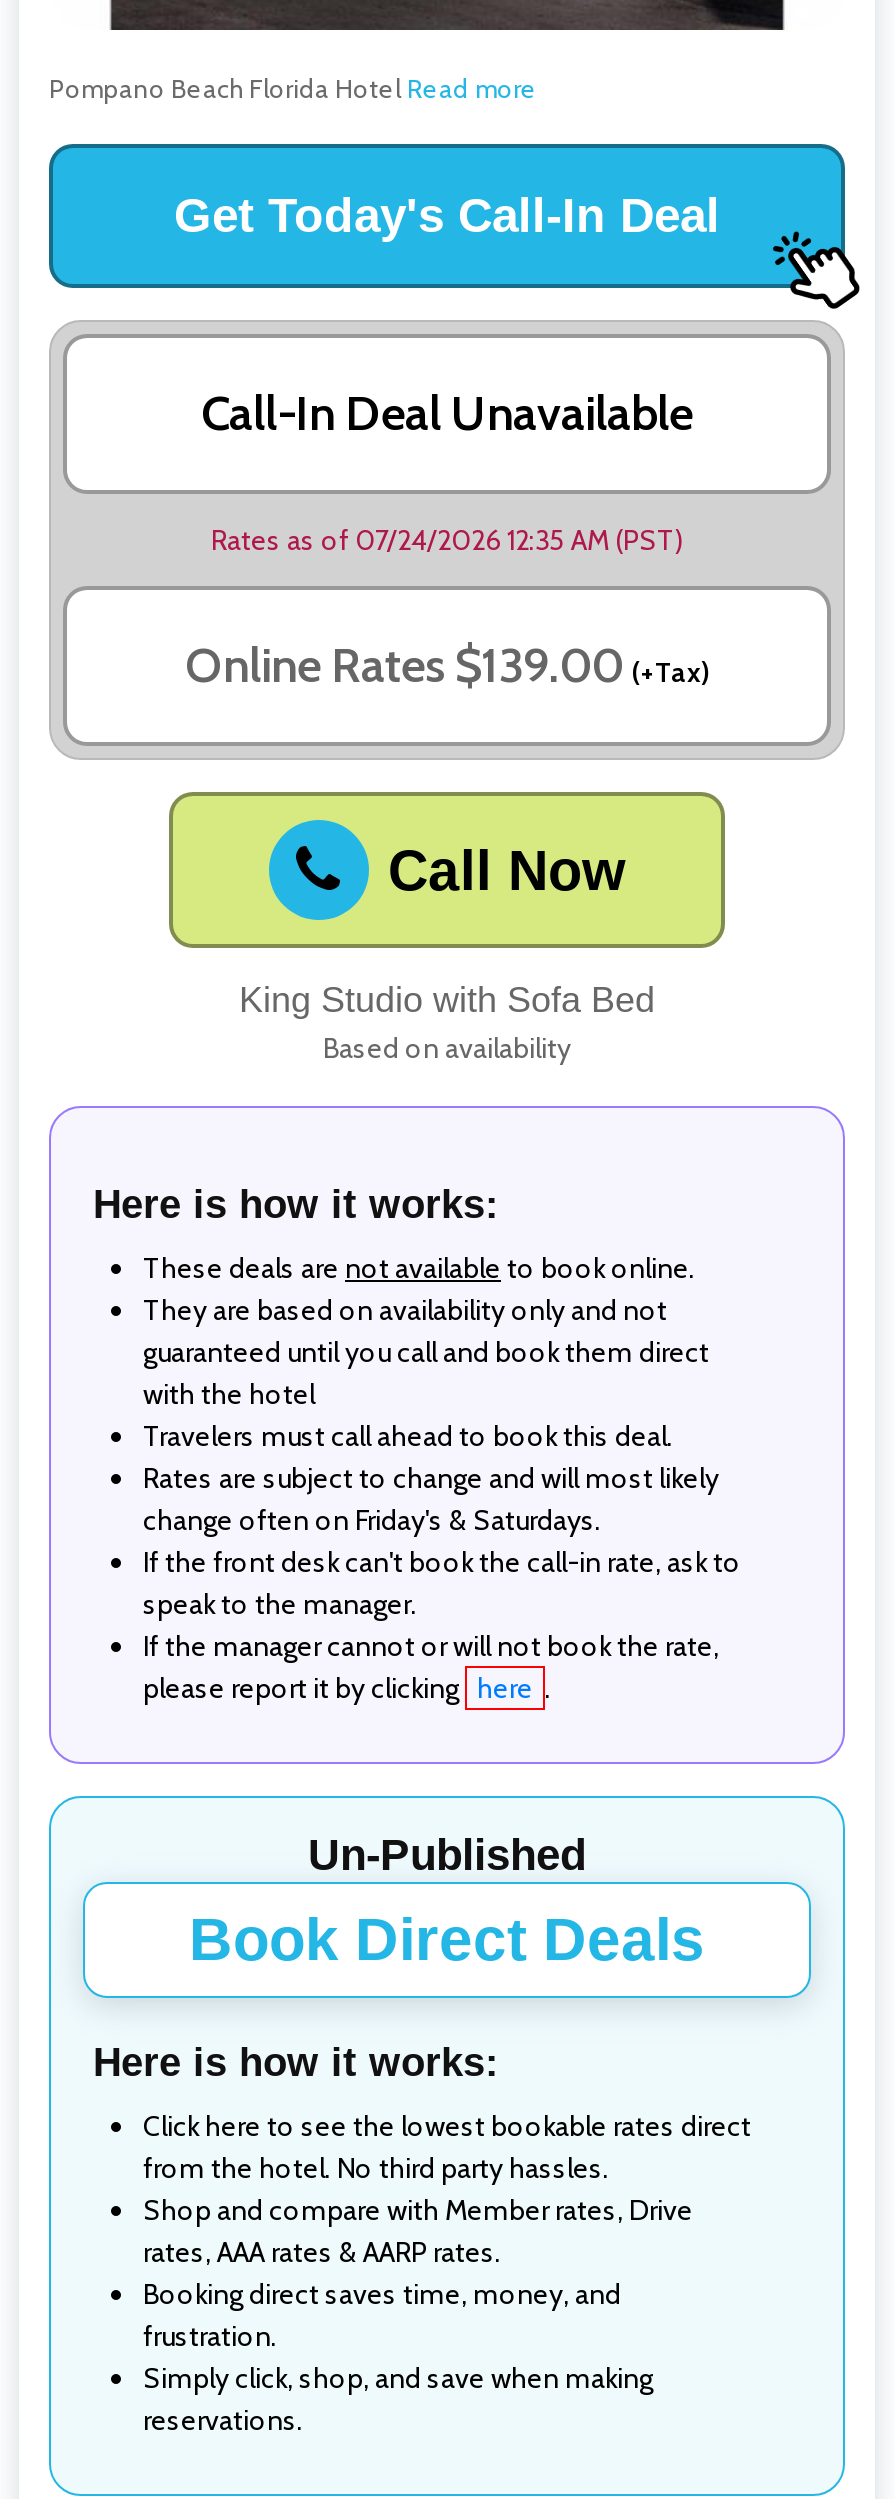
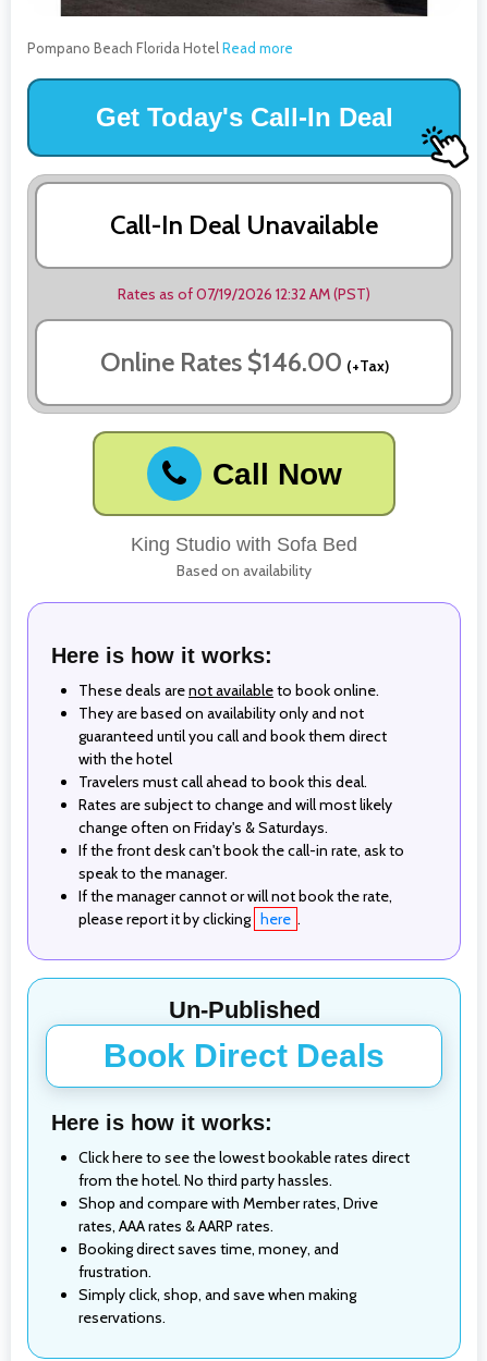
[211,523,683,559] Rates as of 07/24/2026 12:35 AM (PST) -> [118,285,370,304] Rates as of 07/19/2026 12:32 AM (PST)
[185,637,709,695] Online Rates $139.00 (+Tax) -> [100,347,388,378] Online Rates $146.00 (+Tax)

